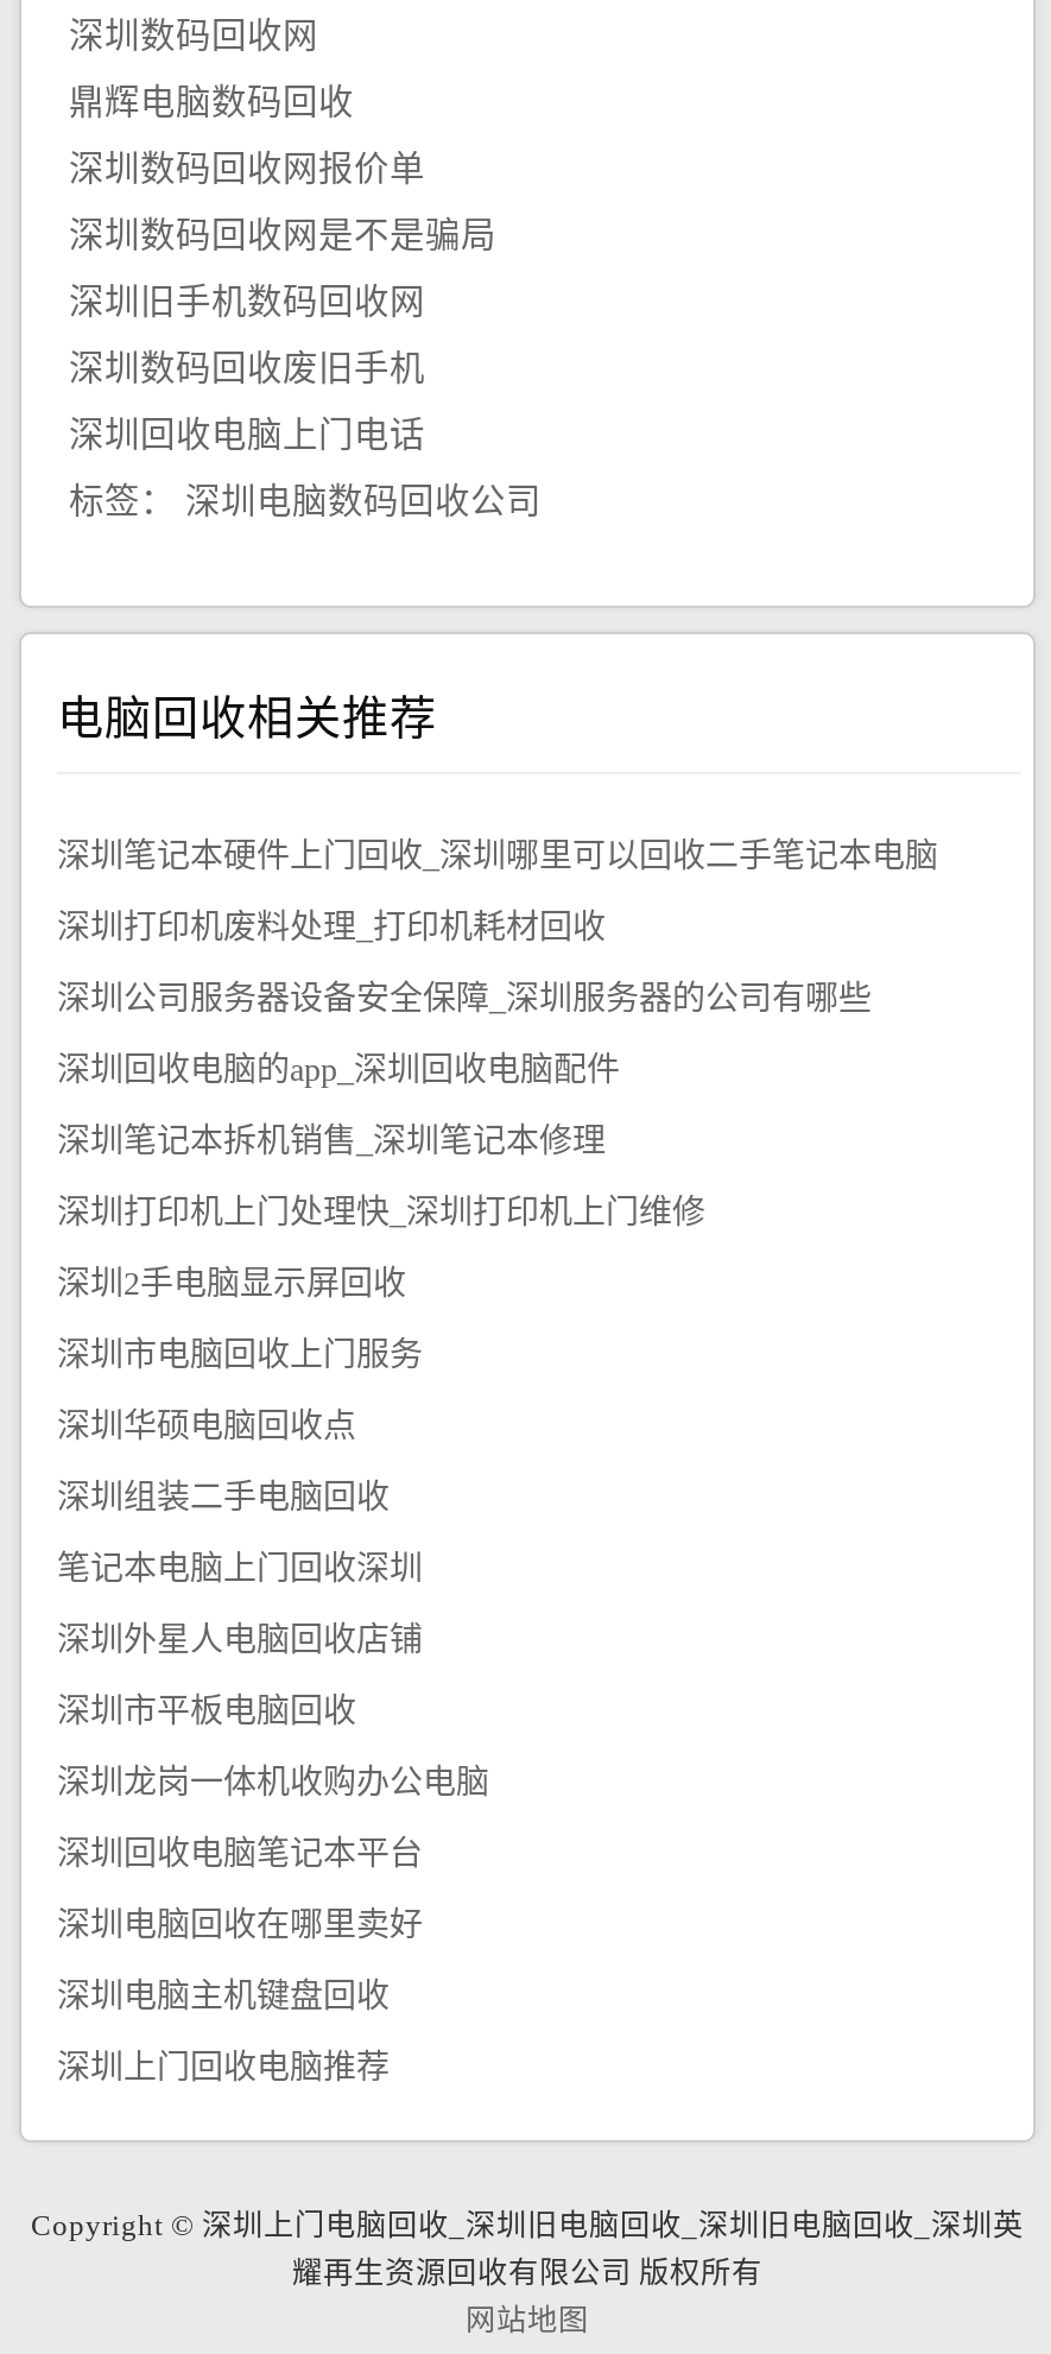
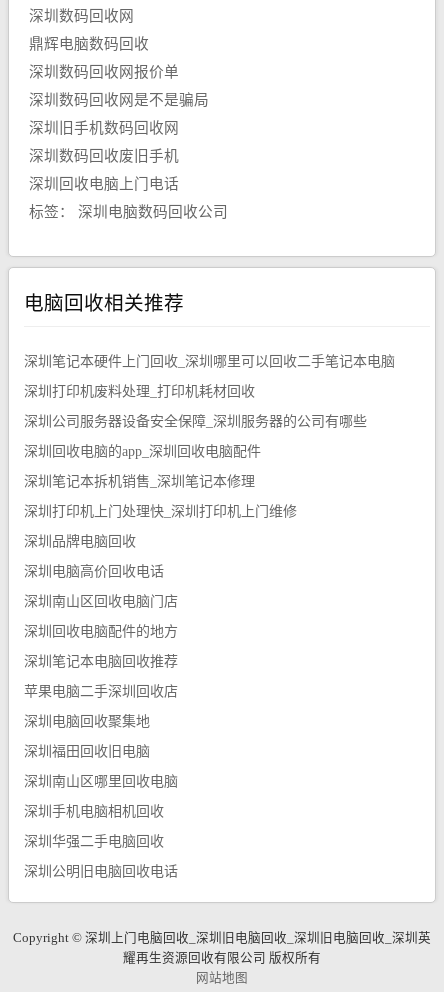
[57,1267,406,1302] 深圳2手电脑显示屏回收 -> [24,534,136,549] 深圳品牌电脑回收
[57,1338,423,1373] 深圳市电脑回收上门服务 -> [24,564,164,579] 深圳电脑高价回收电话
[57,1409,356,1445] 深圳华硕电脑回收点 -> [24,594,178,609] 深圳南山区回收电脑门店
[57,1480,390,1516] 深圳组装二手电脑回收 -> [24,624,178,639] 深圳回收电脑配件的地方
[57,1552,423,1587] 笔记本电脑上门回收深圳 -> [24,654,178,669] 深圳笔记本电脑回收推荐
[57,1623,423,1658] 深圳外星人电脑回收店铺 -> [24,684,178,699] 苹果电脑二手深圳回收店
[57,1694,356,1730] 深圳市平板电脑回收 -> [24,714,150,729] 深圳电脑回收聚集地
[57,1765,489,1801] 深圳龙岗一体机收购办公电脑 -> [24,744,150,759] 深圳福田回收旧电脑
[57,1837,423,1872] 深圳回收电脑笔记本平台 -> [24,774,178,789] 深圳南山区哪里回收电脑
[57,1908,423,1944] 深圳电脑回收在哪里卖好 -> [24,804,164,819] 深圳手机电脑相机回收
[57,1979,390,2015] 深圳电脑主机键盘回收 -> [24,834,164,849] 深圳华强二手电脑回收
[57,2050,390,2086] 深圳上门回收电脑推荐 -> [24,864,178,879] 深圳公明旧电脑回收电话

